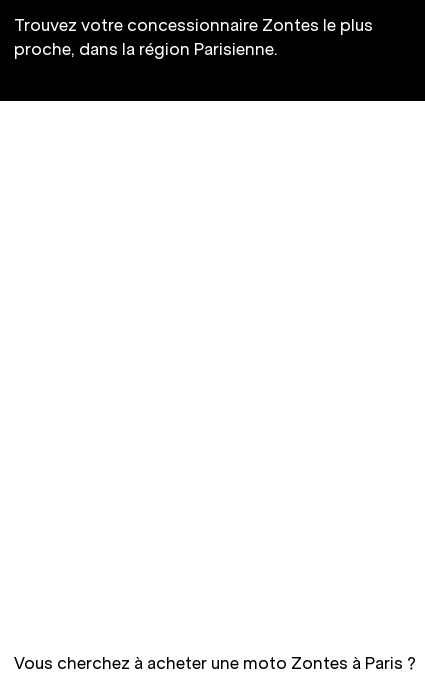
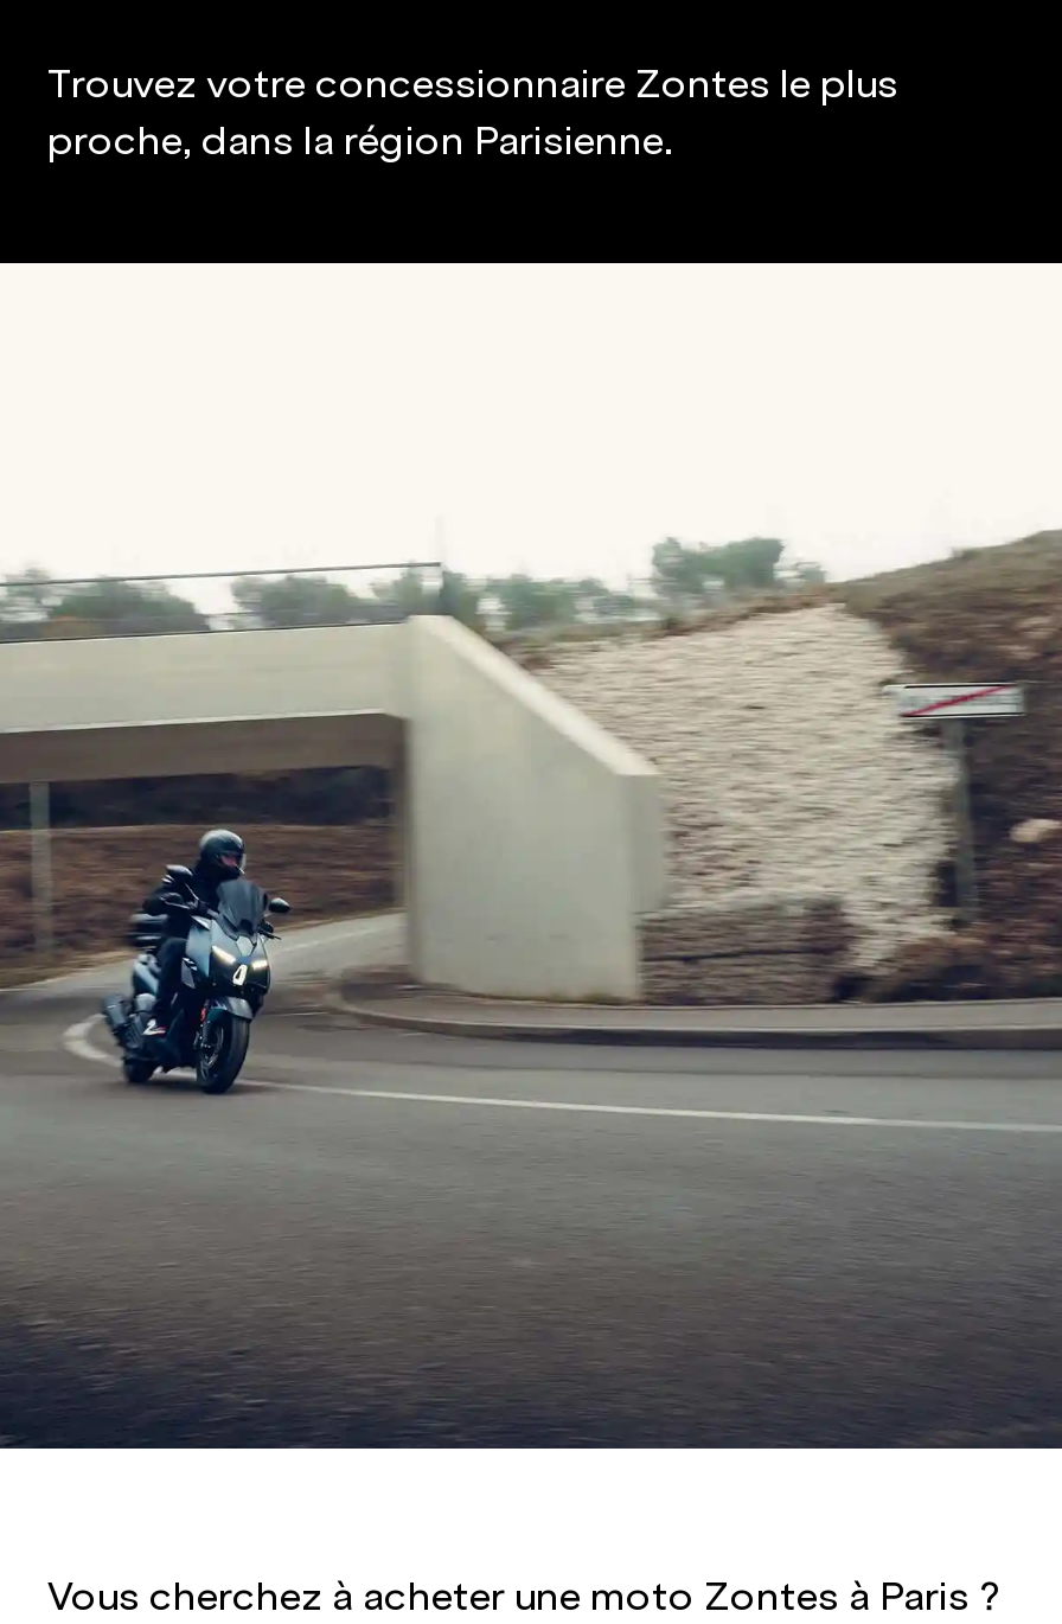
none -> [7,526,1055,1451] [image]

